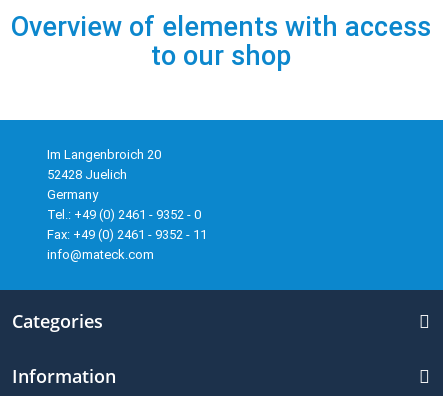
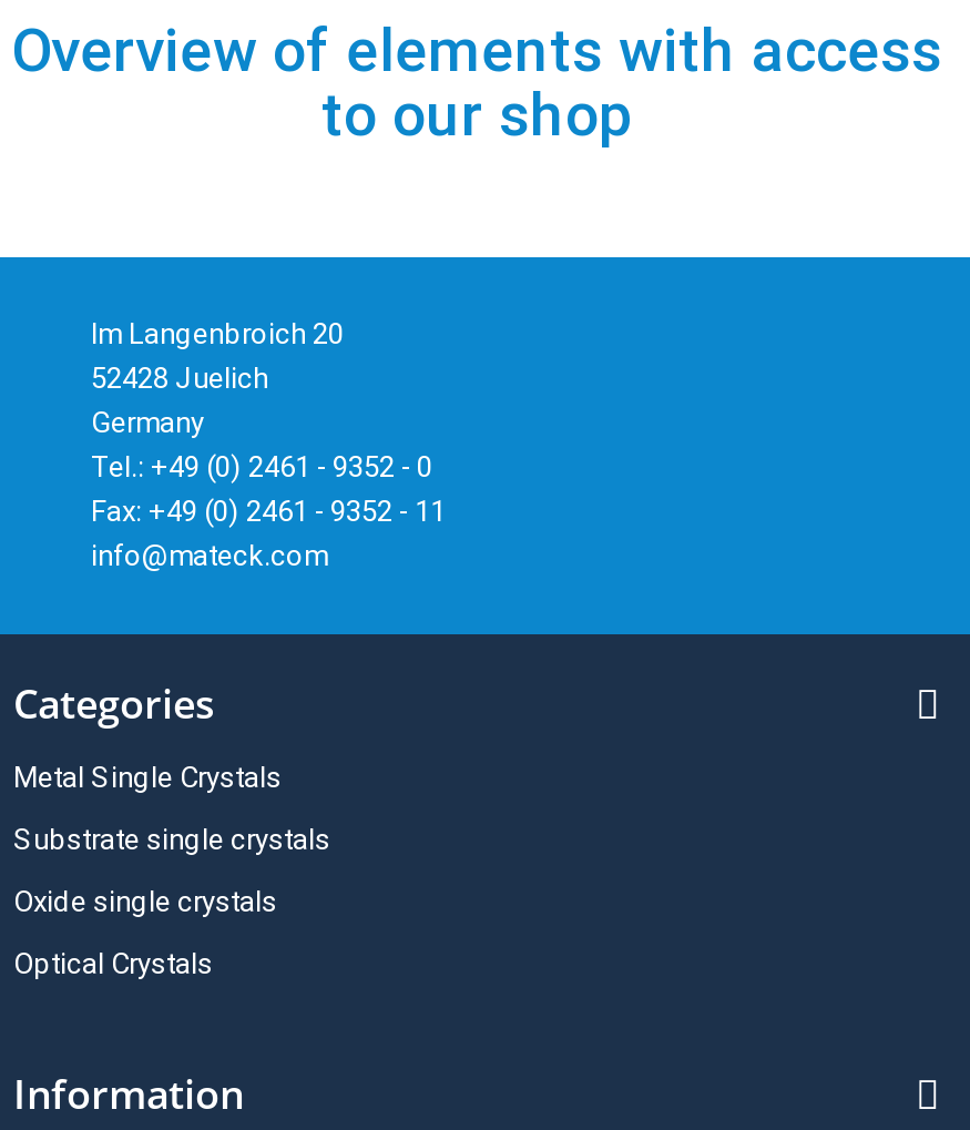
none -> [13,760,330,979] Metal Single Crystals | Substrate single crystals | Oxide single crystals | Optical Crystals

